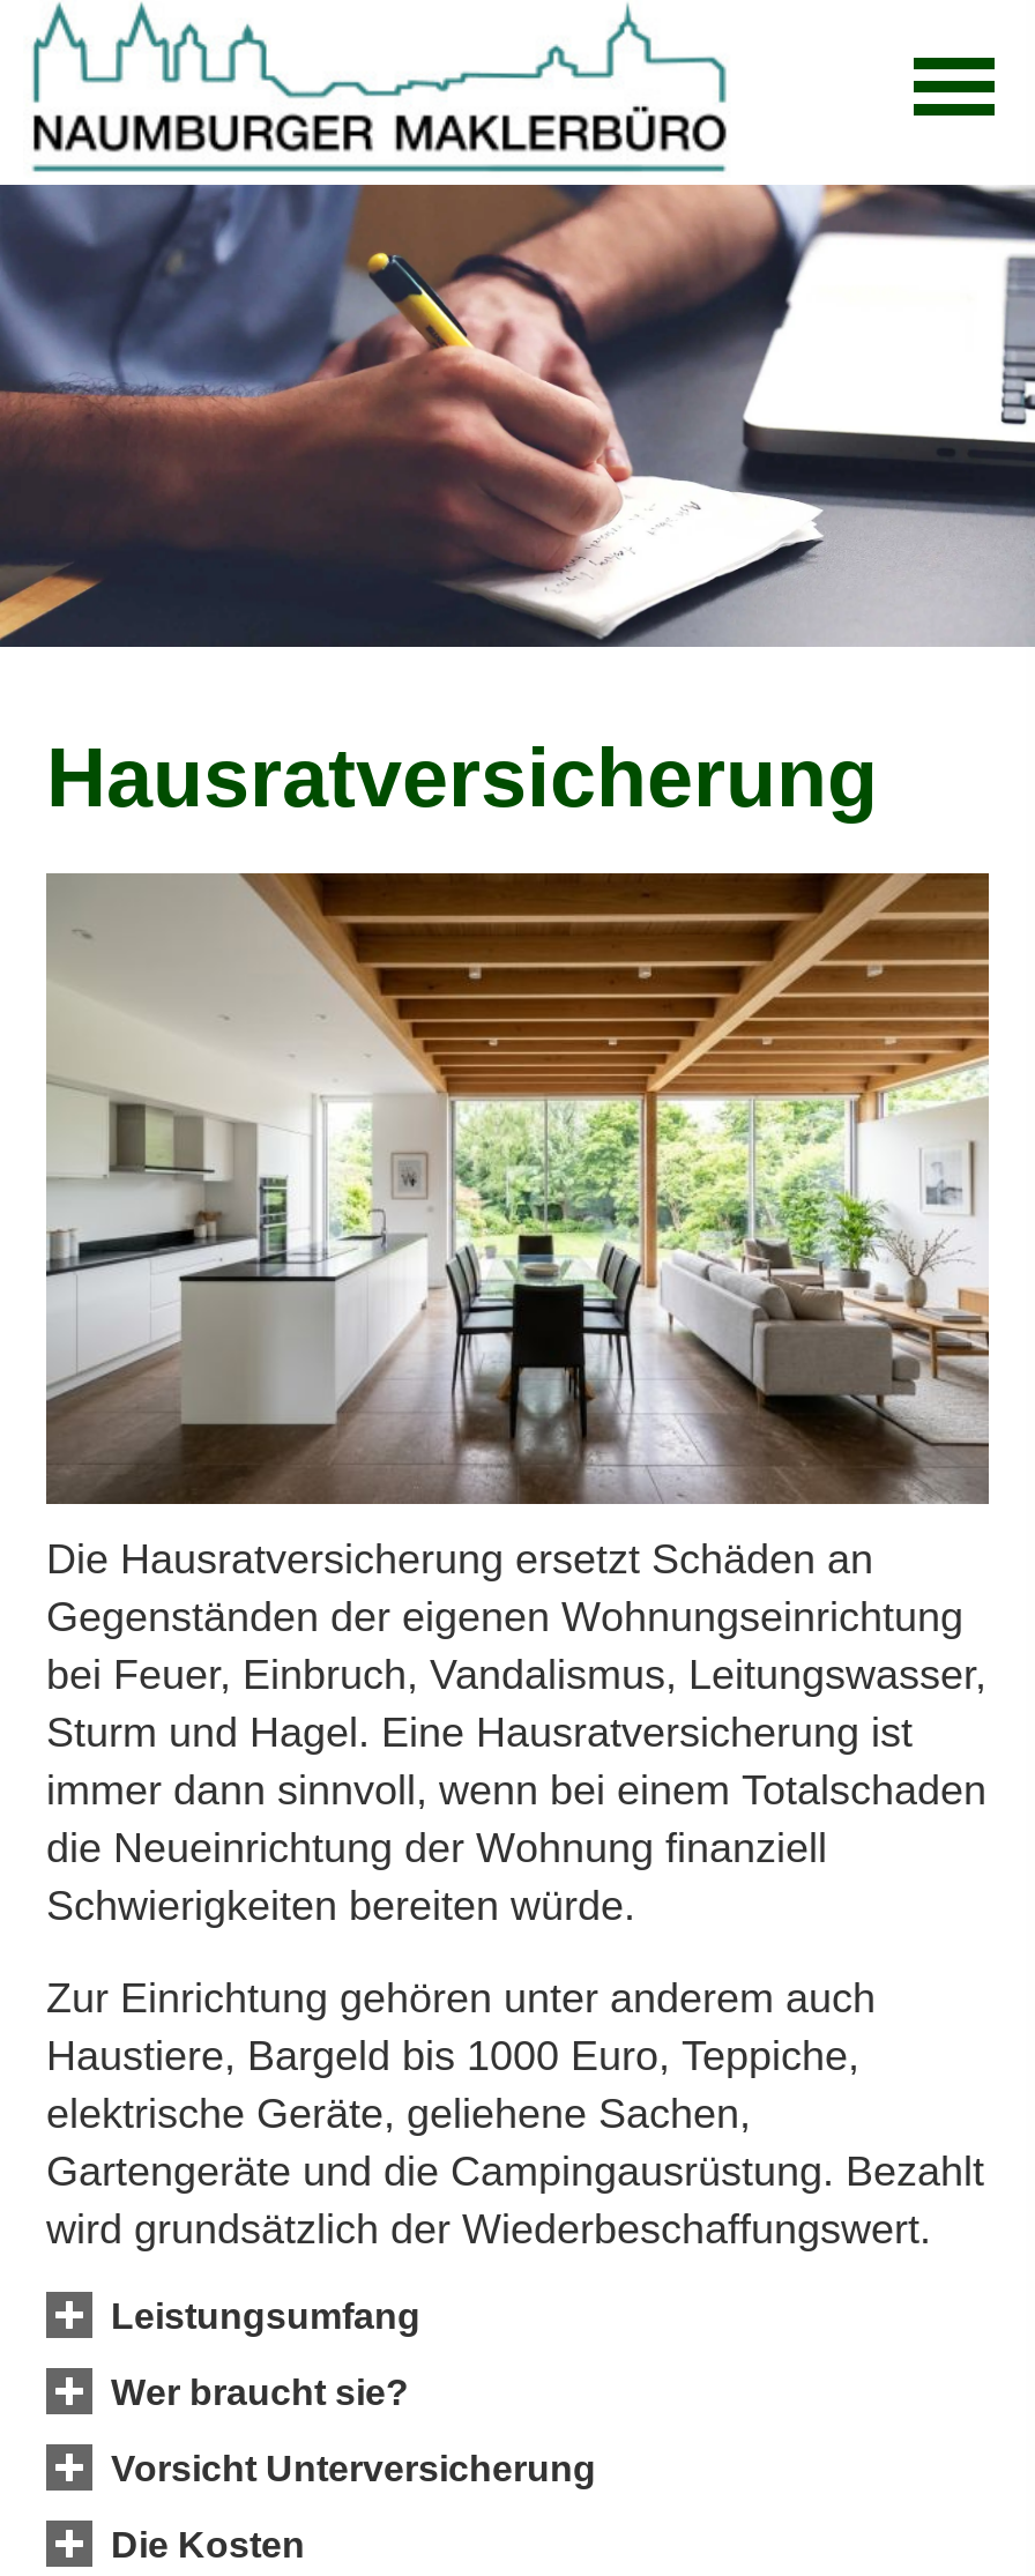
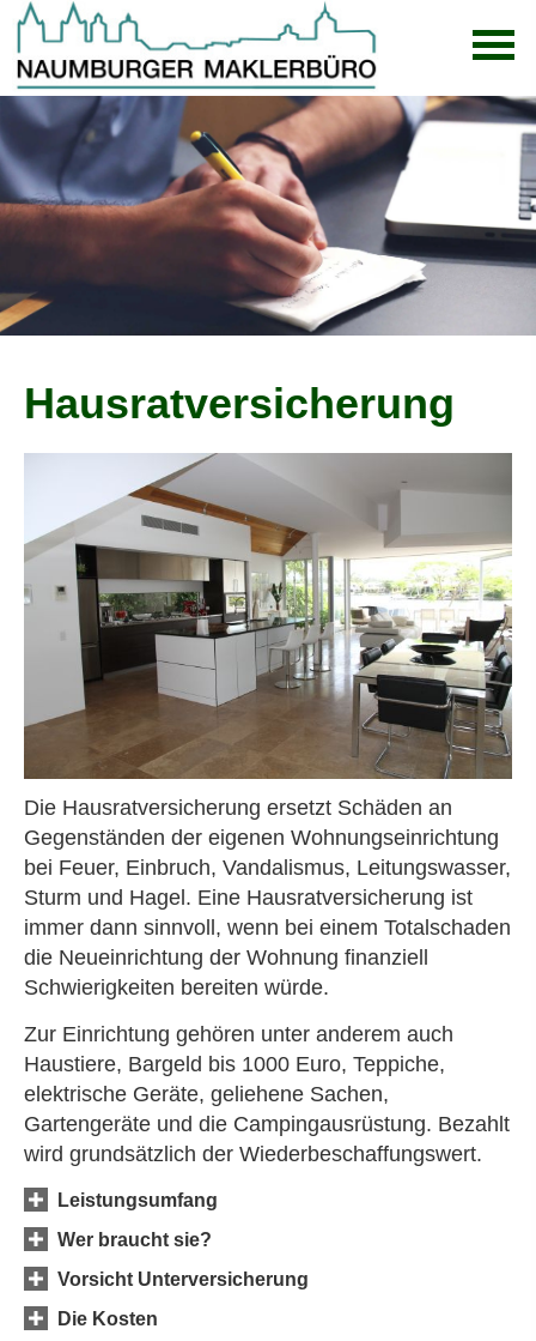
[46,871,991,1506] [image] -> [25,453,513,780] [image]

